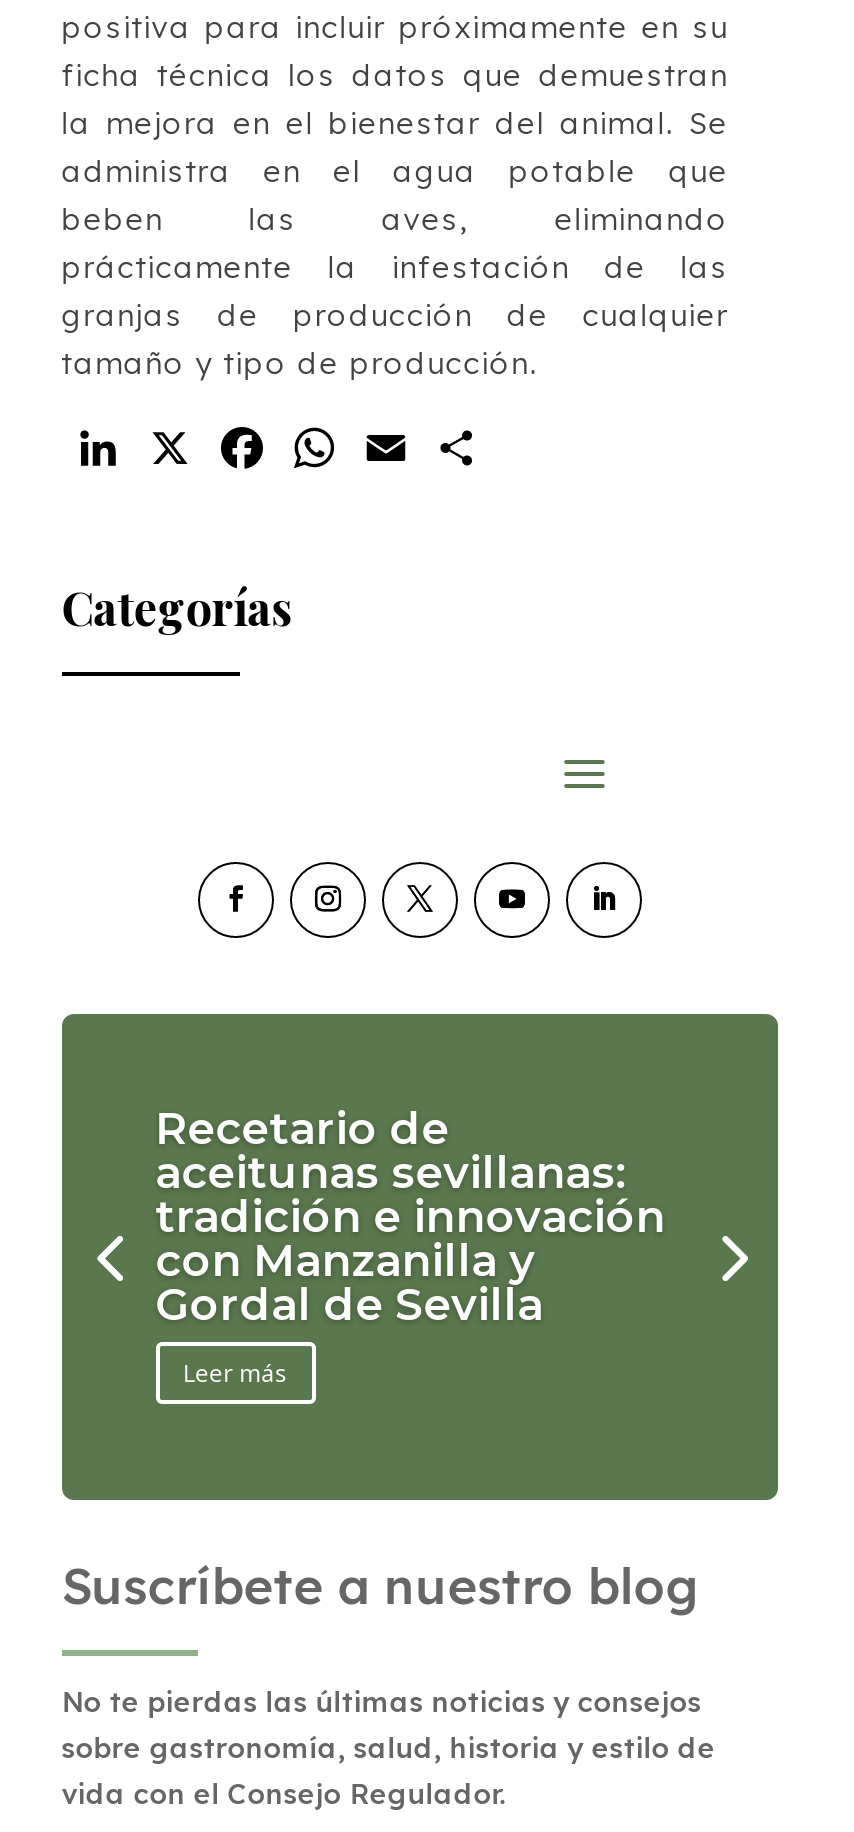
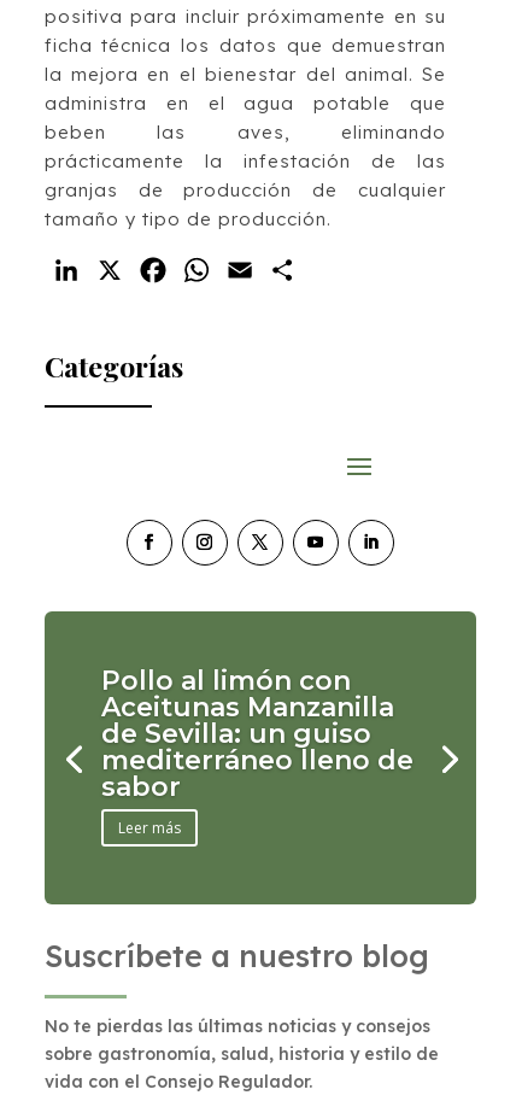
[155,1102,665,1332] Recetario de | aceitunas sevillanas: | tradición e innovación | con Manzanilla y | Gordal de Sevilla -> [101,664,413,803] Pollo al limón con | Aceitunas Manzanilla | de Sevilla: un guiso | mediterráneo lleno de | sabor

